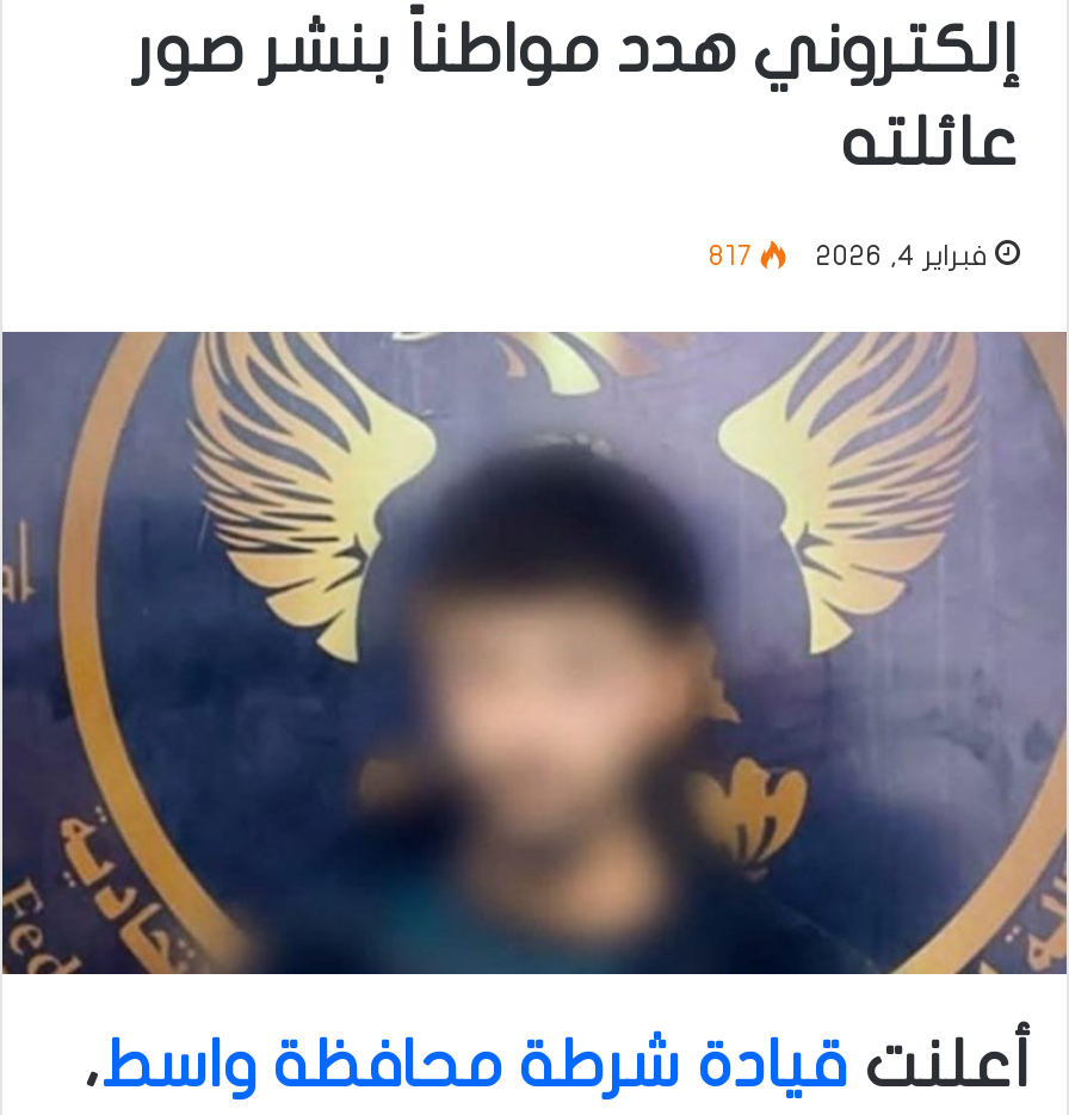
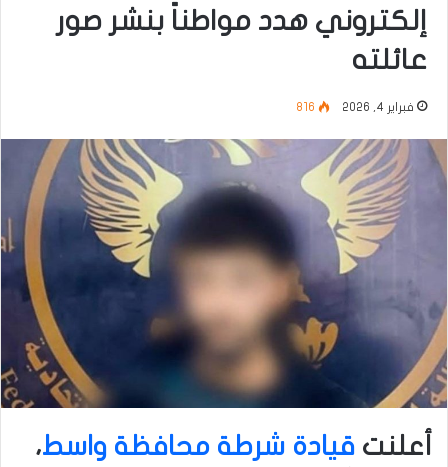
[709,242,752,270] 817 -> [296,101,315,113] 816

